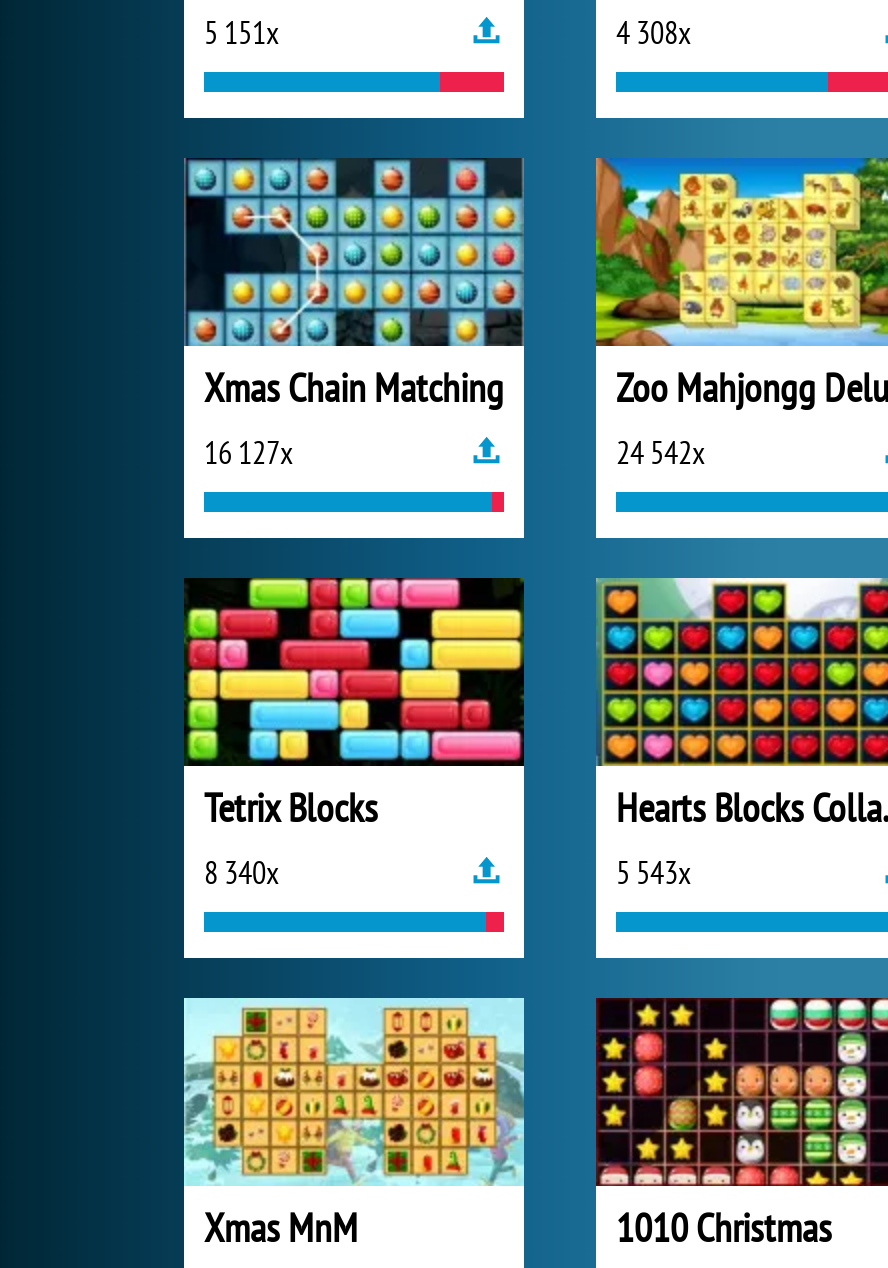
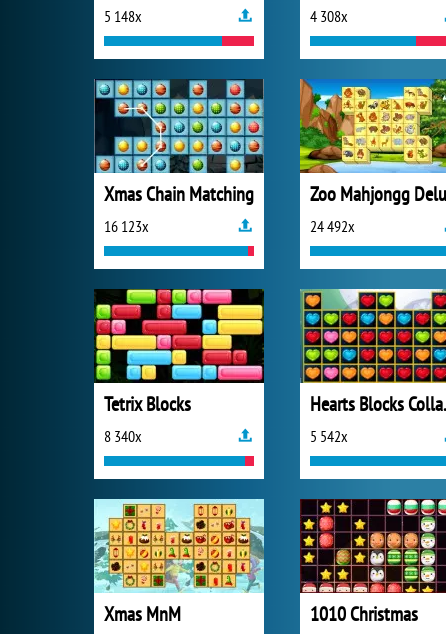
[204,12,280,52] 5 151x -> [104,6,142,26] 5 148x
[204,432,706,472] 16 127x | 24 542x -> [104,216,355,236] 16 123x | 24 492x
[616,852,692,892] 5 543x -> [310,426,348,446] 5 542x

